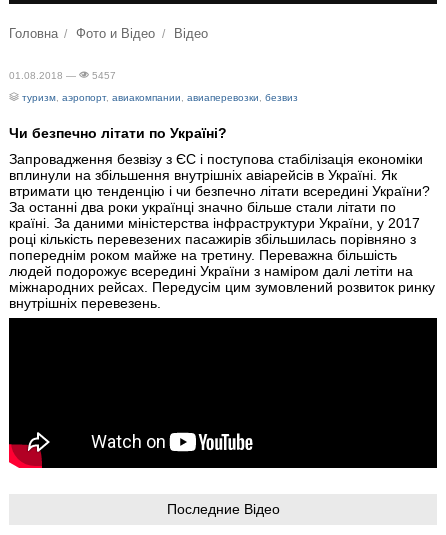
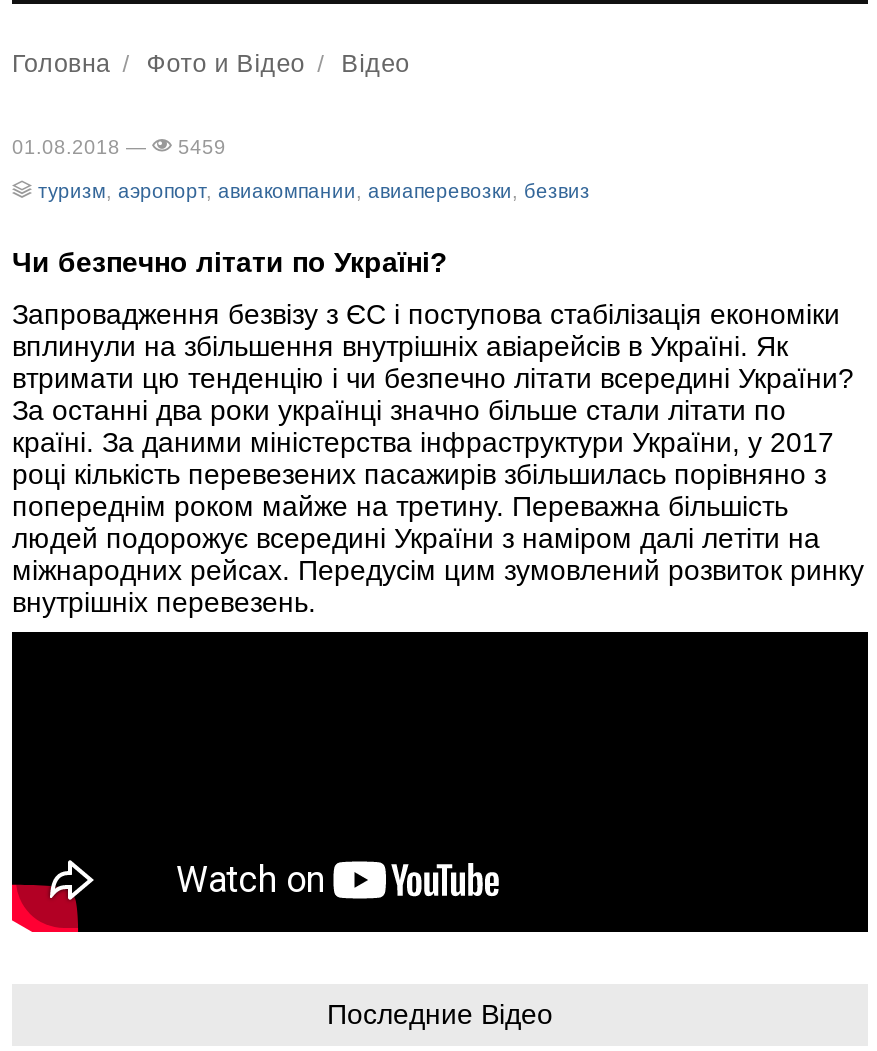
[9,70,116,81] 01.08.2018 — 5457 -> [12,136,226,158] 01.08.2018 — 5459

